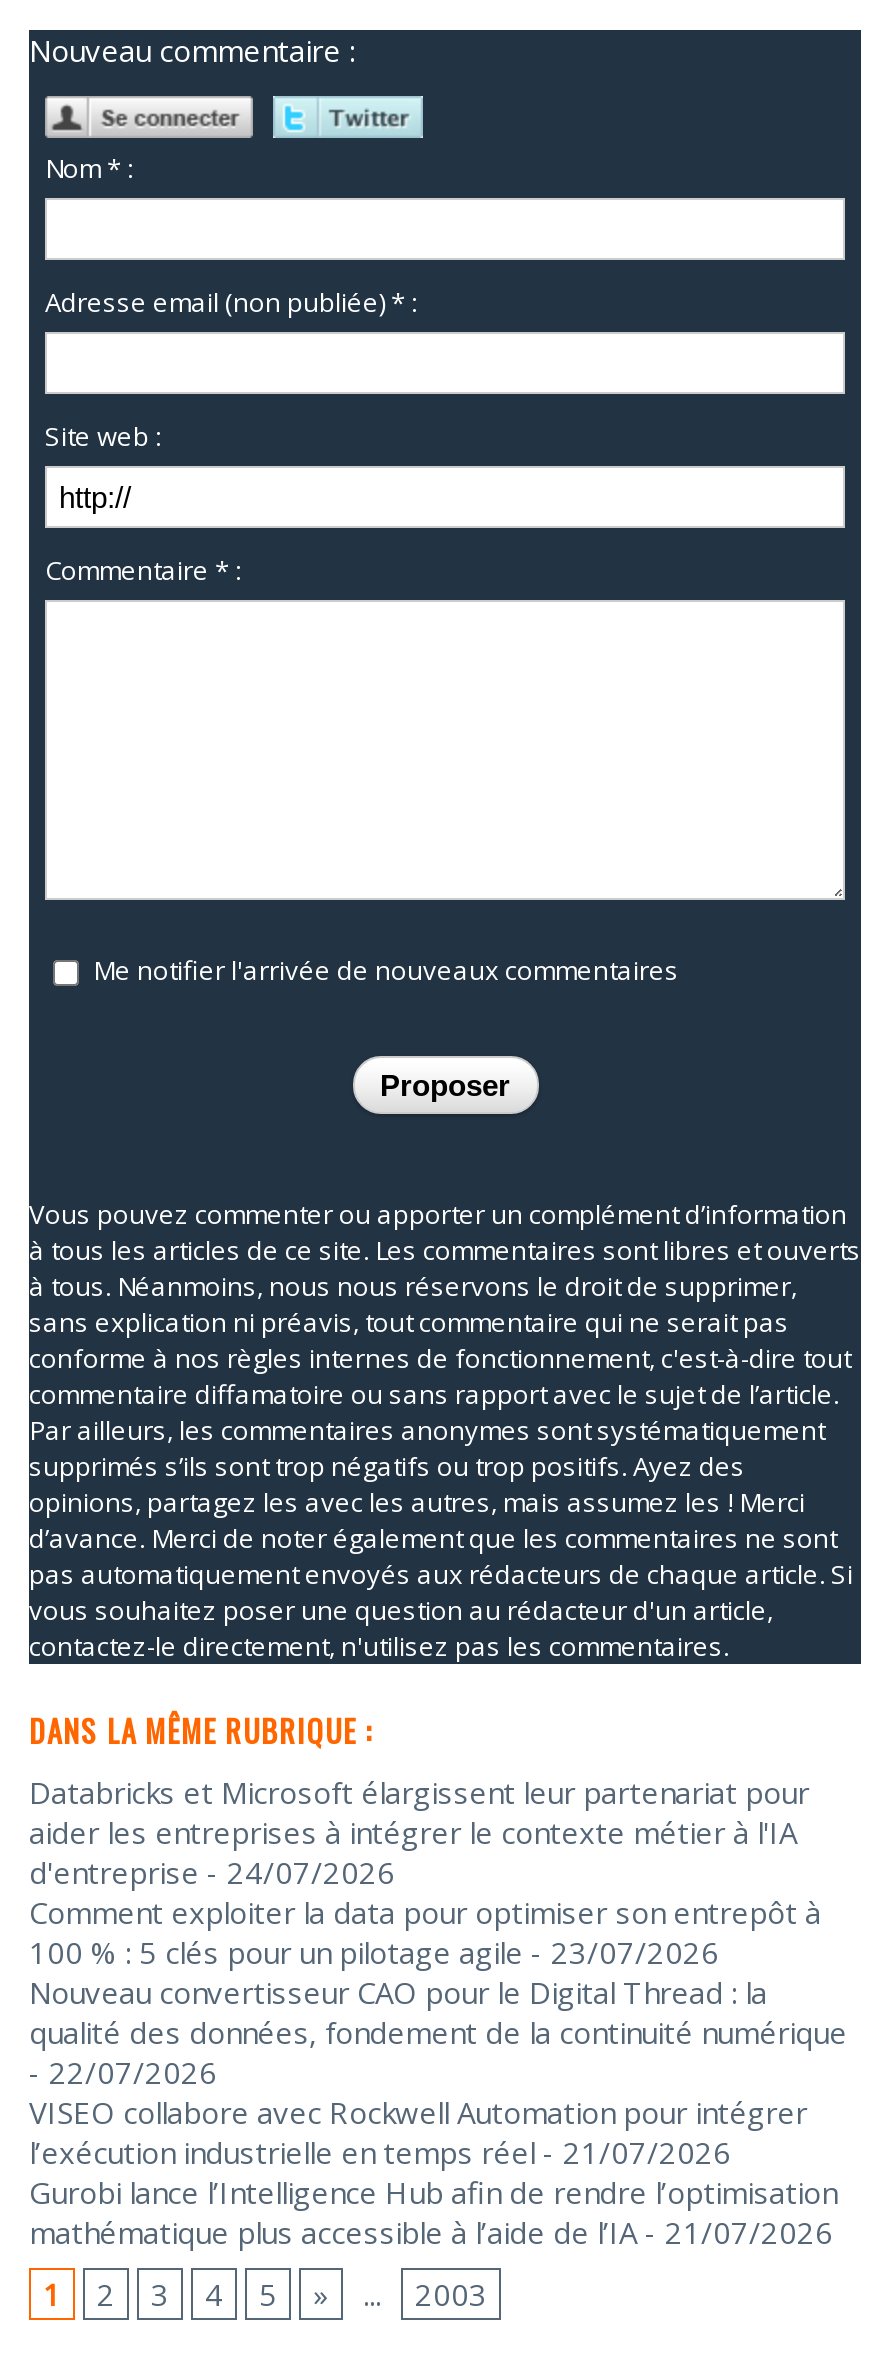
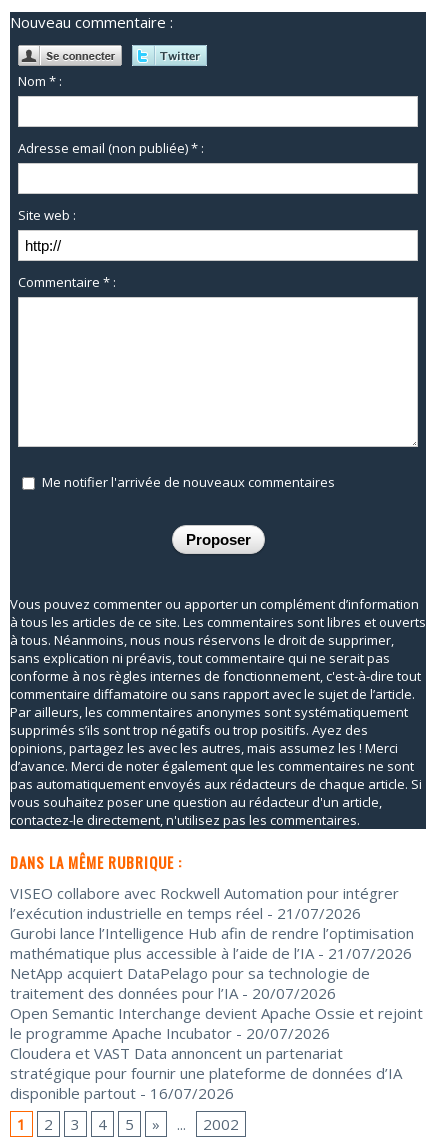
[29,1771,847,2091] Databricks et Microsoft élargissent leur partenariat pour | aider les entreprises à intégrer le contexte métier à l'IA | d'entreprise - 24/07/2026 | Comment exploiter la data pour optimiser son entrepôt à | 100 % : 5 clés pour un pilotage agile - 23/07/2026 | Nouveau convertisseur CAO pour le Digital Thread : la | qualité des données, fondement de la continuité numérique | - 22/07/2026 -> none
moved [29,2091,837,2251] -> [10,882,414,962]: VISEO collabore avec Rockwell Automation pour intégrer | l’exécution industrielle en temps réel - 21/07/2026 | Gurobi lance l’Intelligence Hub afin de rendre l’optimisation | mathématique plus accessible à l’aide de l’IA - 21/07/2026
none -> [10,962,423,1102] NetApp acquiert DataPelago pour sa technologie de | traitement des données pour l’IA - 20/07/2026 | Open Semantic Interchange devient Apache Ossie et rejoint | le programme Apache Incubator - 20/07/2026 | Cloudera et VAST Data annoncent un partenariat | stratégique pour fournir une plateforme de données d’IA | disponible partout - 16/07/2026
[415,2273,487,2313] 2003 -> [203,1113,239,1133] 2002

